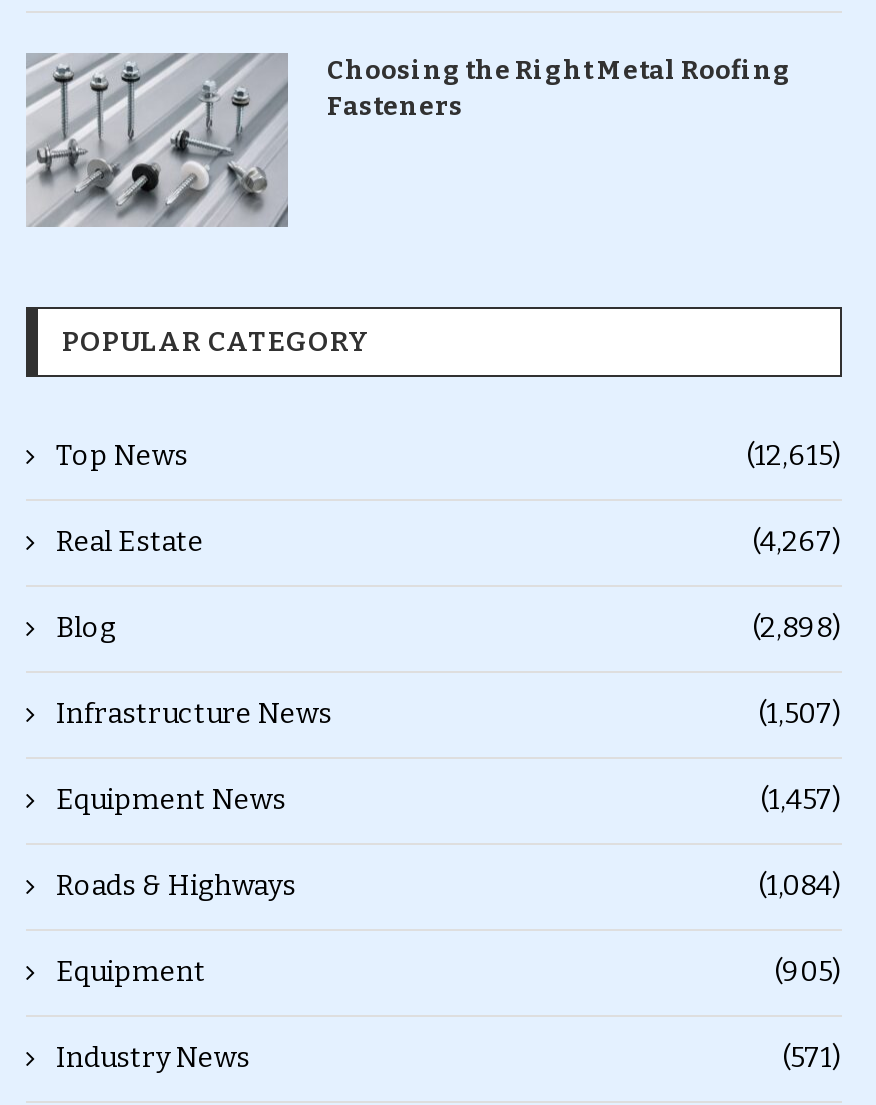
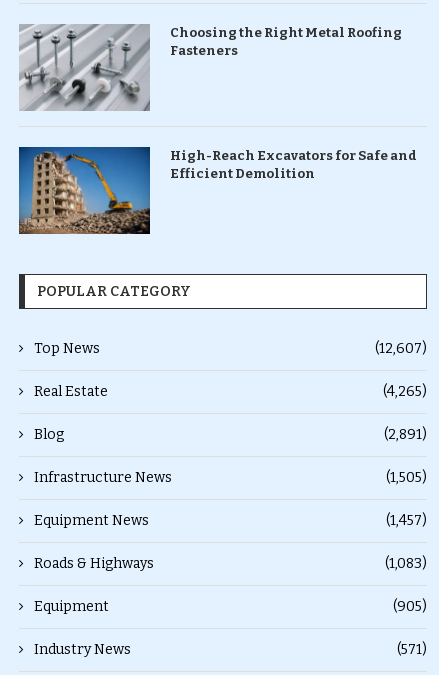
none -> [18,146,416,235] [image] | High-Reach Excavators for Safe and | Efficient Demolition
[746,438,842,472] (12,615) -> [375,340,427,357] (12,607)
[752,524,842,558] (4,267) -> [383,383,427,400] (4,265)
[752,610,842,644] (2,898) -> [384,426,427,443] (2,891)
[758,696,842,730] (1,507) -> [386,469,427,486] (1,505)
[758,868,842,902] (1,084) -> [385,555,427,572] (1,083)

